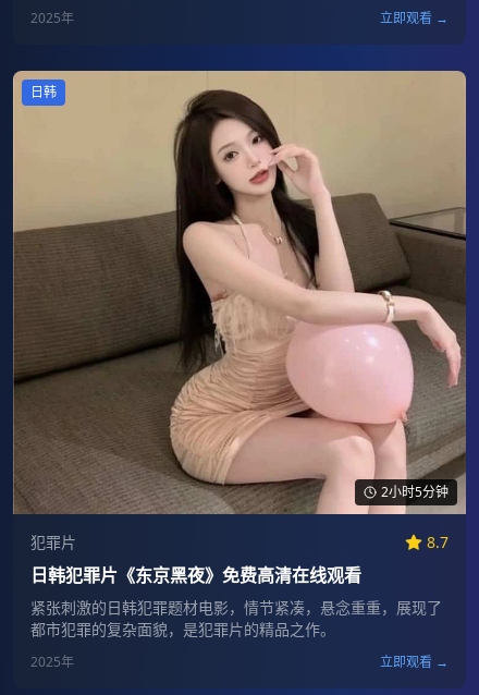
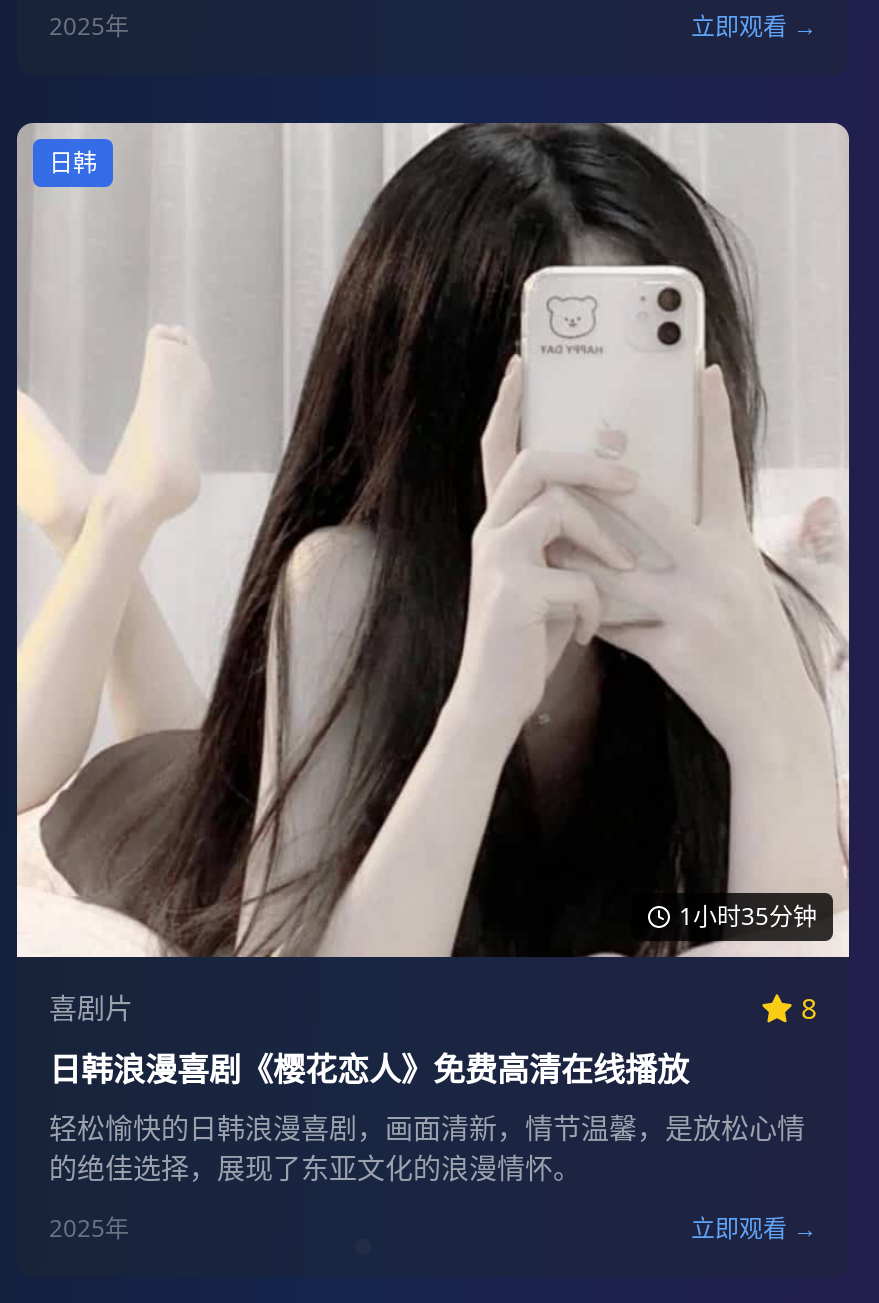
[13,70,466,515] [image] | 2小时5分钟 -> [15,122,851,958] [image] | 1小时35分钟
[30,532,449,552] 犯罪片 | 8.7 -> [49,989,817,1027] 喜剧片 | 8
[30,563,442,639] 日韩犯罪片《东京黑夜》免费高清在线观看 | 紧张刺激的日韩犯罪题材电影，情节紧凑，悬念重重，展现了 | 都市犯罪的复杂面貌，是犯罪片的精品之作。 -> [49,1047,805,1187] 日韩浪漫喜剧《樱花恋人》免费高清在线播放 | 轻松愉快的日韩浪漫喜剧，画面清新，情节温馨，是放松心情 | 的绝佳选择，展现了东亚文化的浪漫情怀。

